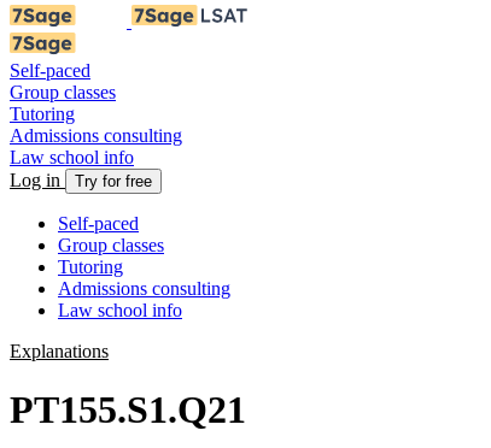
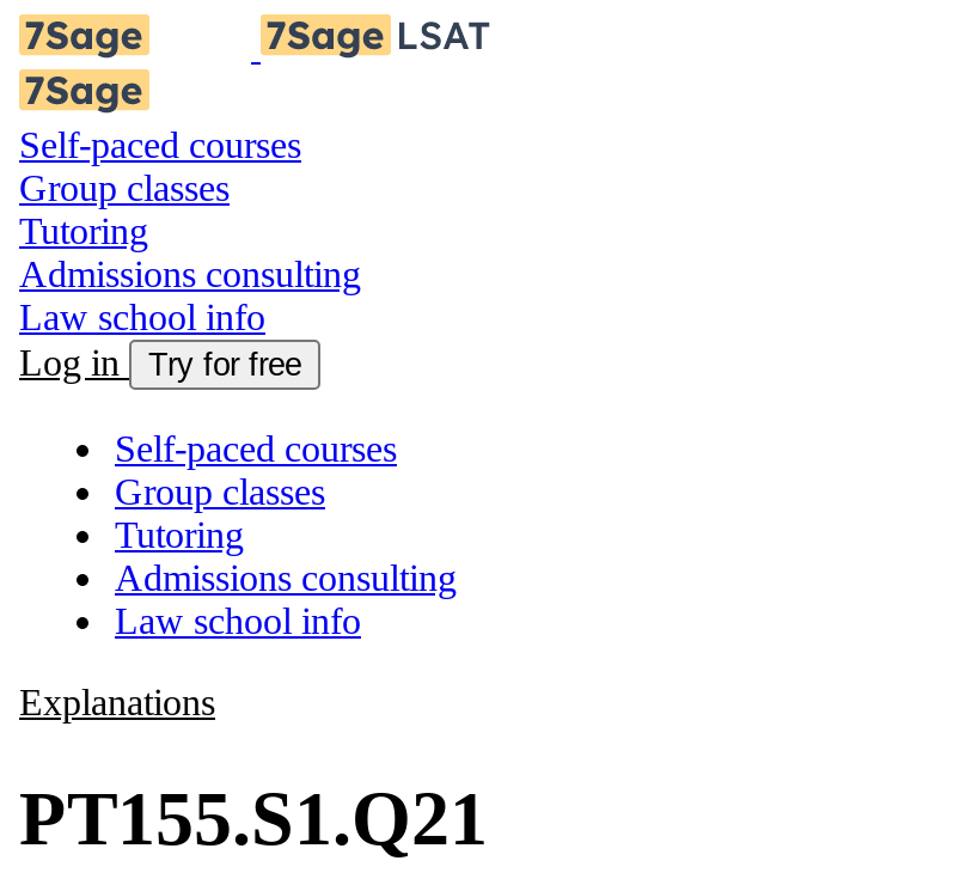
[10,60,90,81] Self-paced -> [19,124,301,165] Self-paced courses
[58,213,139,234] Self-paced -> [115,428,397,469] Self-paced courses

